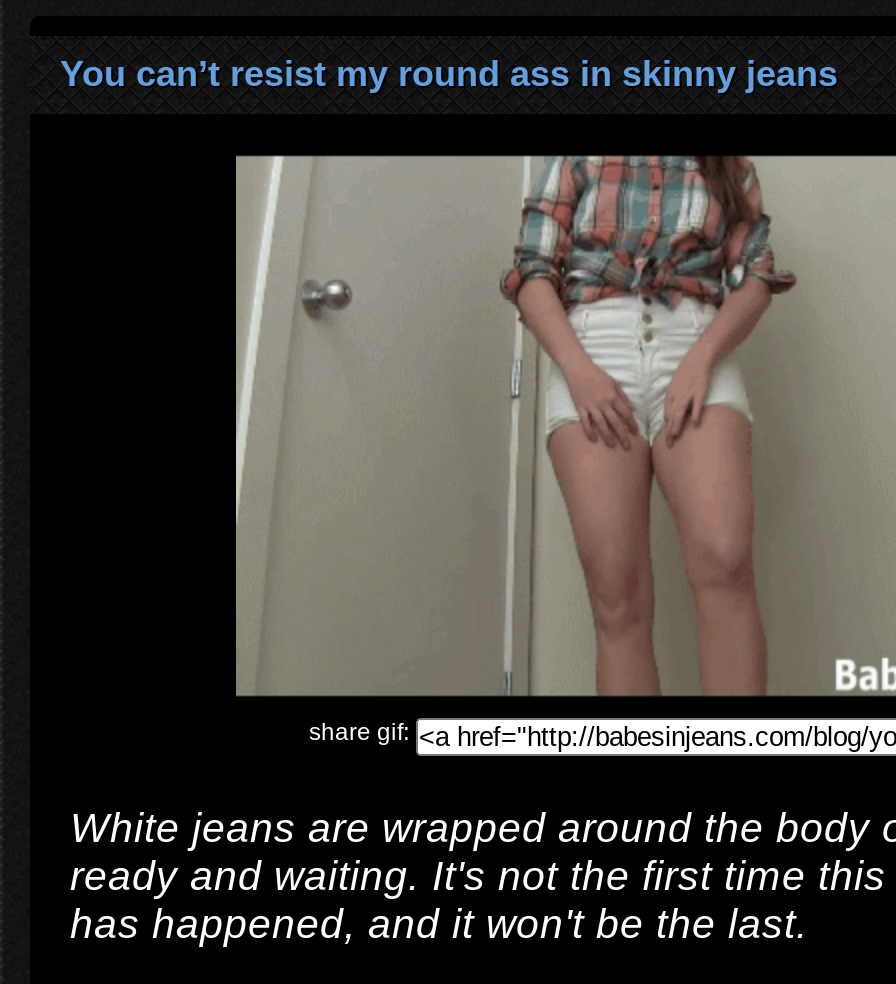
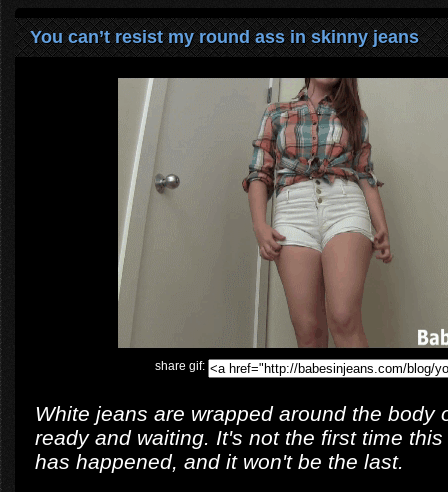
[236,156,358,582] [image] -> [118,78,180,289] [image]
[486,156,800,692] [image] -> [242,77,398,347] [image]

